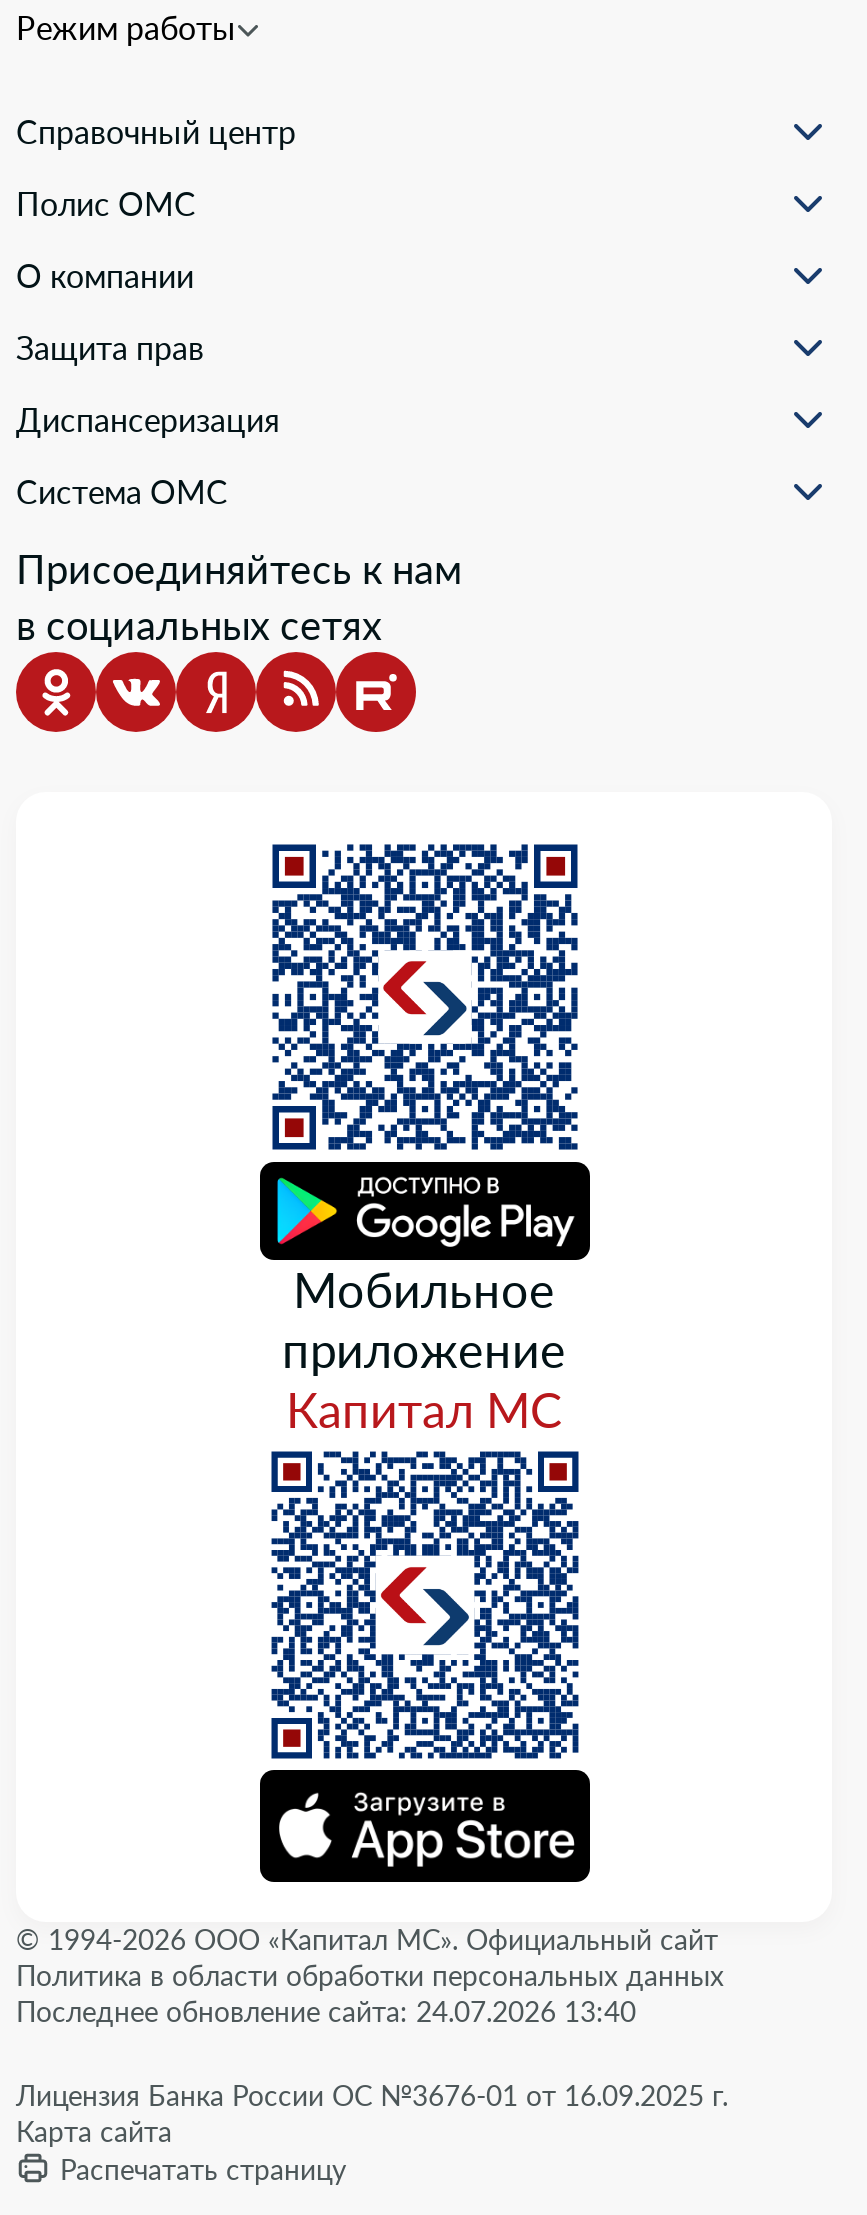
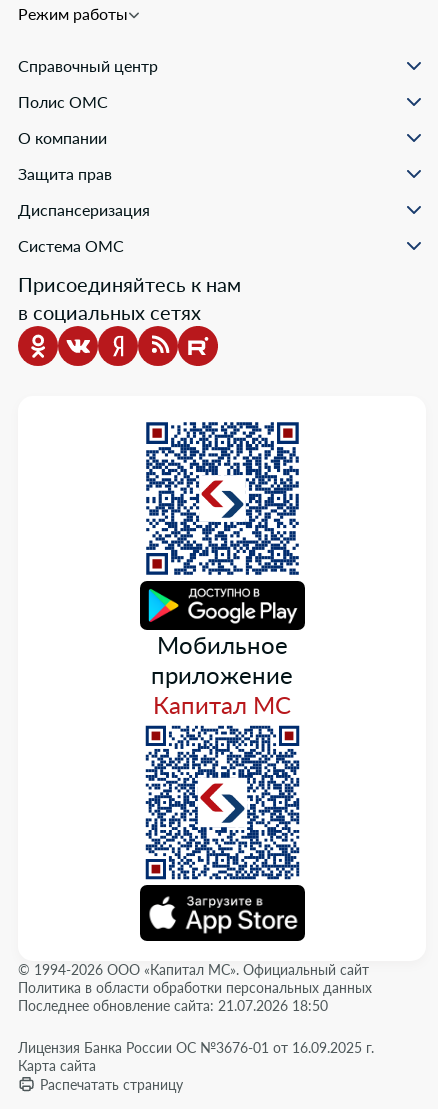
[16,1994,636,2028] Последнее обновление сайта: 24.07.2026 13:40 -> [18,997,328,1014] Последнее обновление сайта: 21.07.2026 18:50

